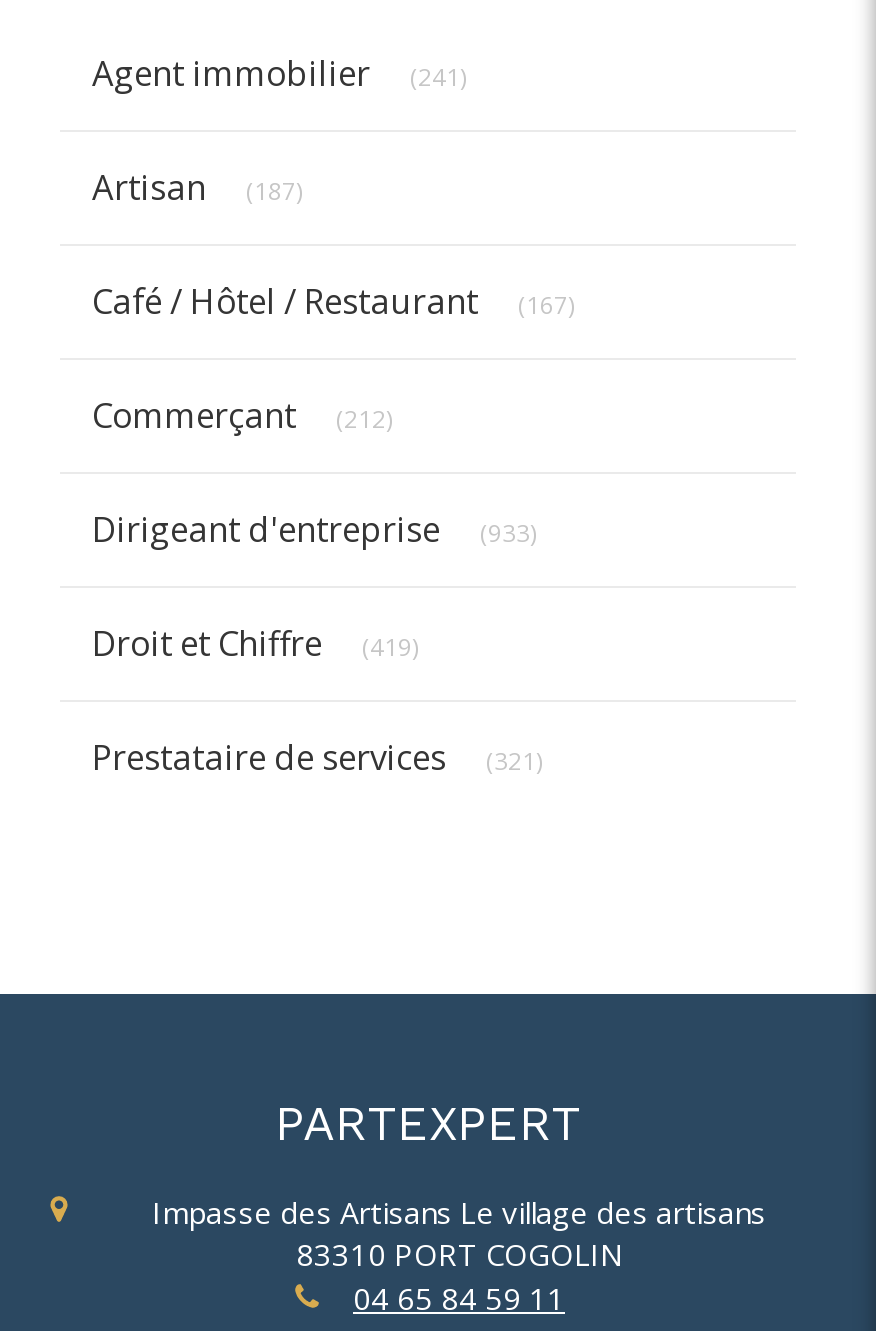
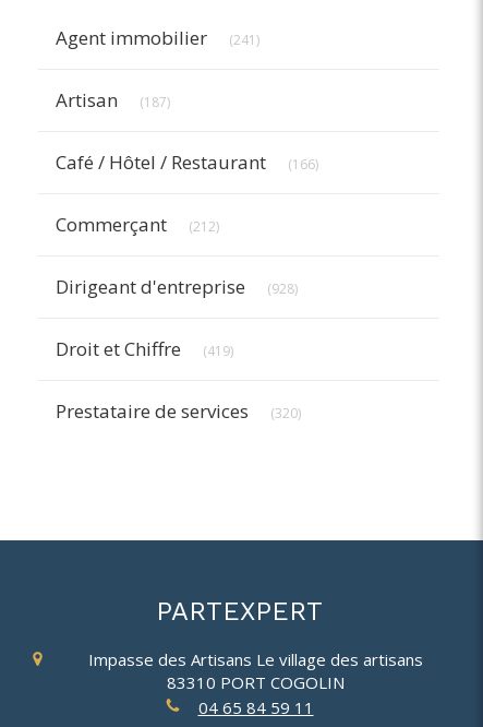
[92,278,574,324] Café / Hôtel / Restaurant (167) -> [56,150,318,175] Café / Hôtel / Restaurant (166)
[92,506,536,552] Dirigeant d'entreprise (933) -> [56,274,298,299] Dirigeant d'entreprise (928)
[92,734,542,780] Prestataire de services (321) -> [56,399,301,424] Prestataire de services (320)

